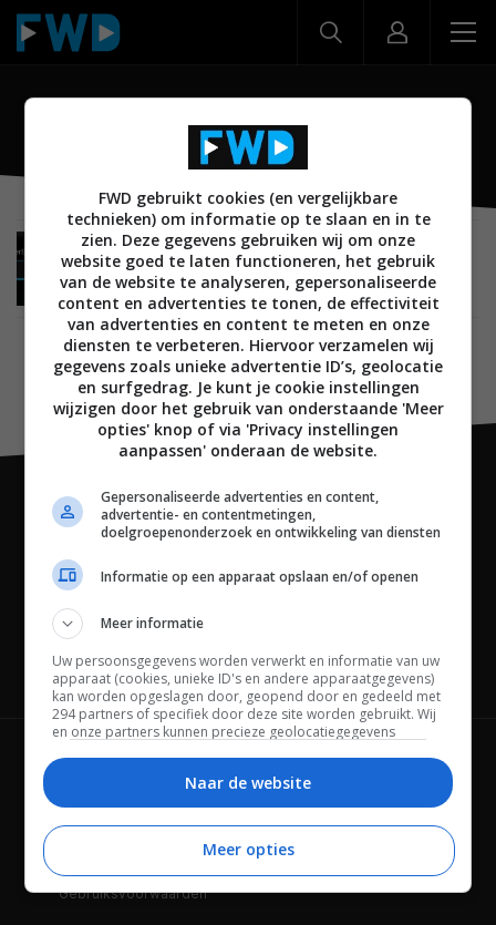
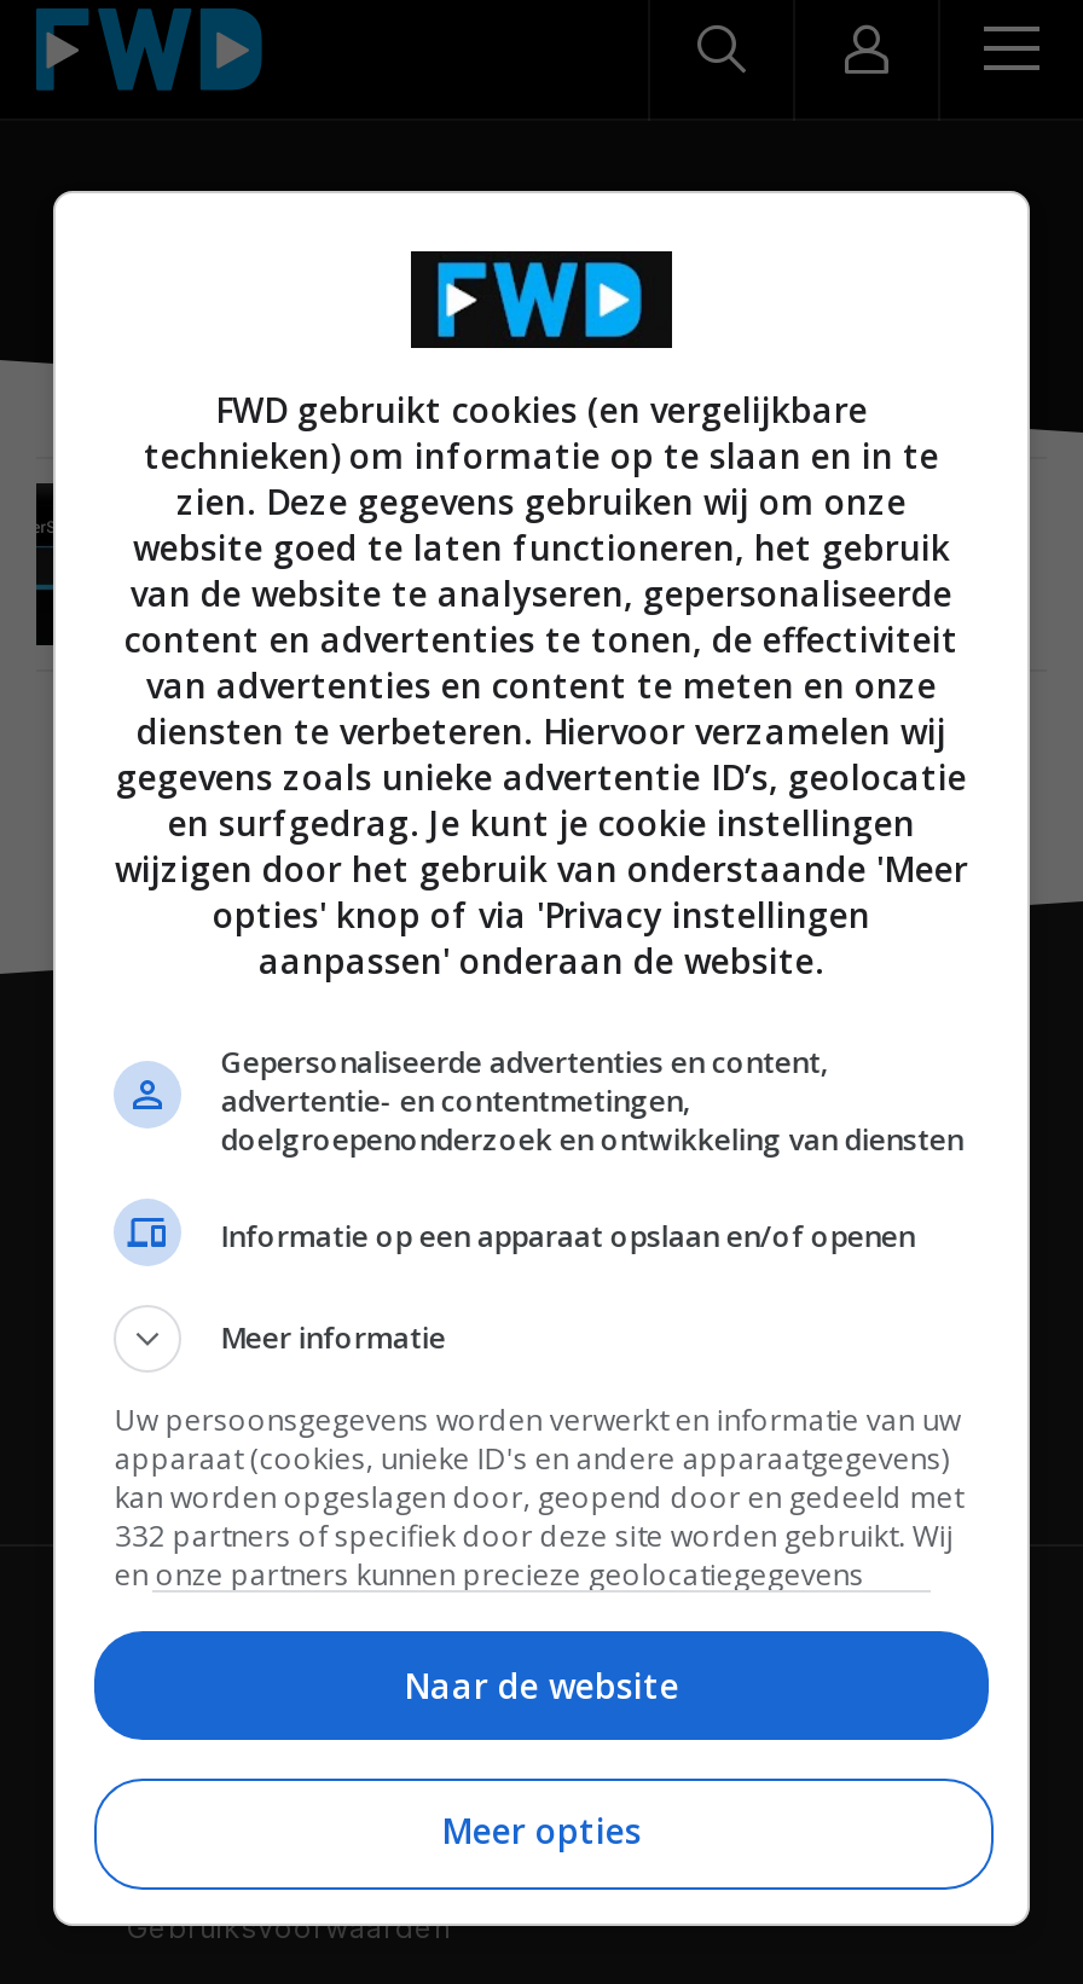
[52,704,437,723] 294 partners of specifiek door deze site worden gebruikt. Wij -> [115,1514,953,1555] 332 partners of specifiek door deze site worden gebruikt. Wij

